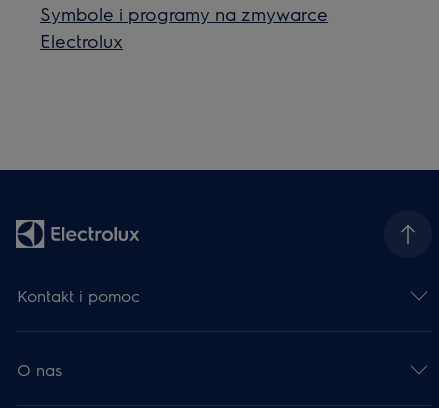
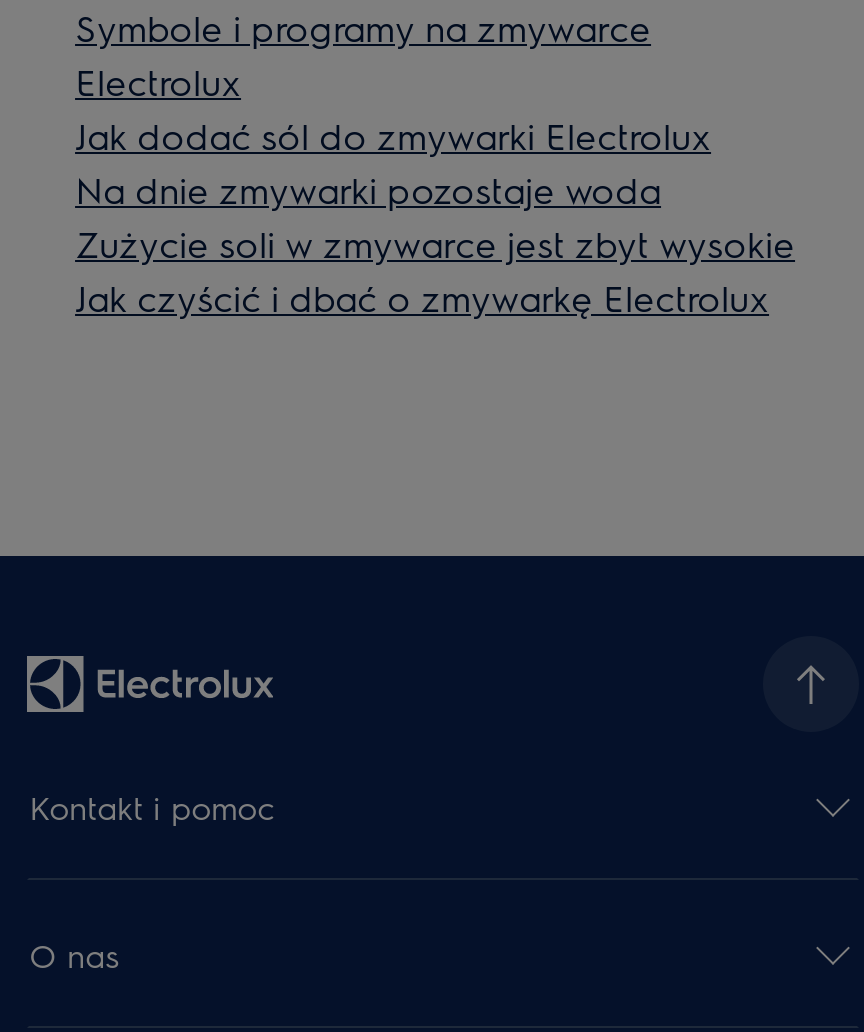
none -> [75,112,795,320] Jak dodać sól do zmywarki Electrolux | Na dnie zmywarki pozostaje woda | Zużycie soli w zmywarce jest zbyt wysokie | Jak czyścić i dbać o zmywarkę Electrolux

